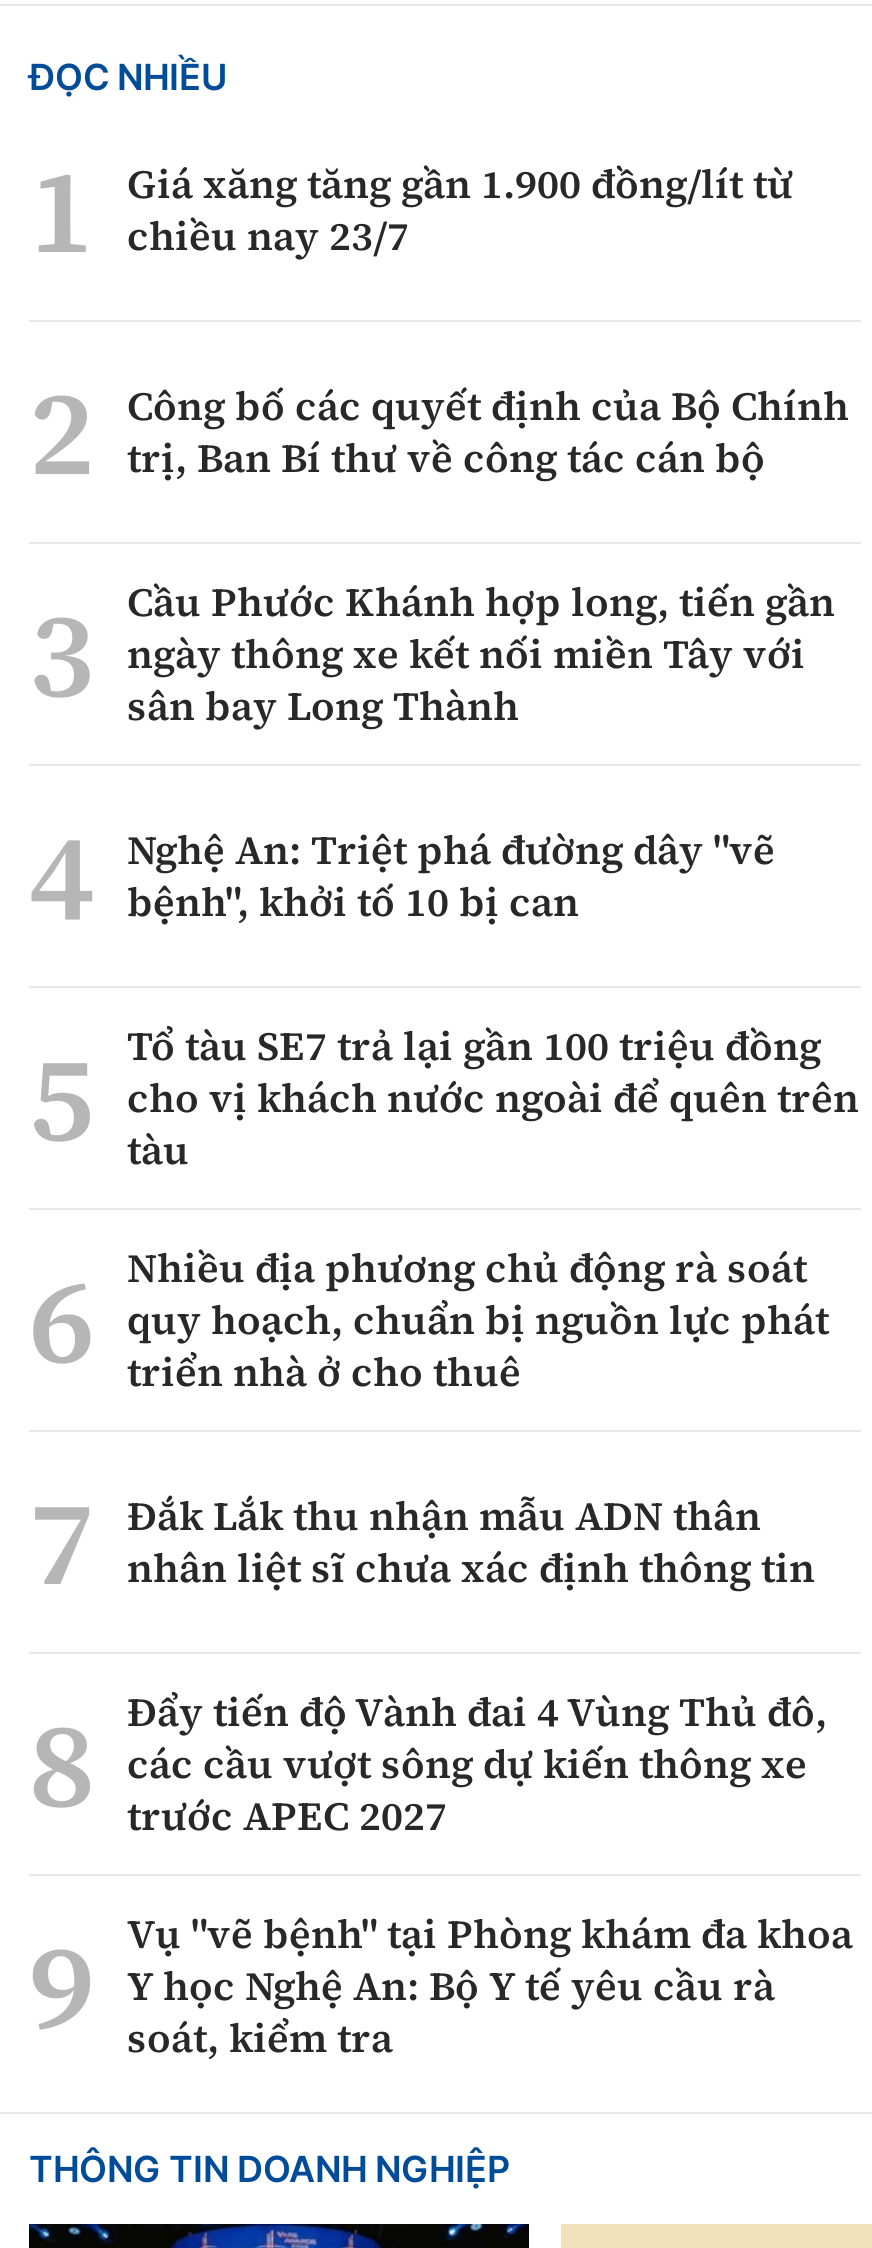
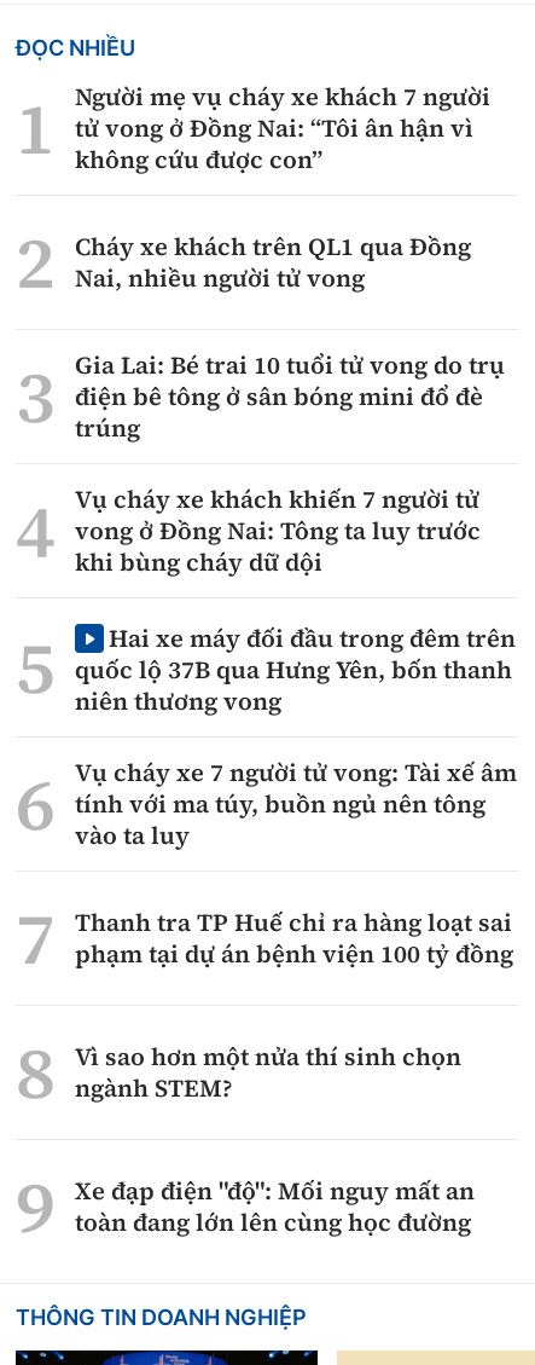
[127,155,793,263] Giá xăng tăng gần 1.900 đồng/lít từ | chiều nay 23/7 -> [75,79,490,176] Người mẹ vụ cháy xe khách 7 người | tử vong ở Đồng Nai: “Tôi ân hận vì | không cứu được con”
[127,377,849,485] Công bố các quyết định của Bộ Chính | trị, Ban Bí thư về công tác cán bộ -> [75,229,471,295] Cháy xe khách trên QL1 qua Đồng | Nai, nhiều người tử vong
[127,573,835,733] Cầu Phước Khánh hợp long, tiến gần | ngày thông xe kết nối miền Tây với | sân bay Long Thành -> [75,348,505,444] Gia Lai: Bé trai 10 tuổi tử vong do trụ | điện bê tông ở sân bóng mini đổ đè | trúng
[127,821,775,929] Nghệ An: Triệt phá đường dây "vẽ | bệnh", khởi tố 10 bị can -> [75,482,481,579] Vụ cháy xe khách khiến 7 người tử | vong ở Đồng Nai: Tông ta luy trước | khi bùng cháy dữ dội
[127,1017,859,1177] Tổ tàu SE7 trả lại gần 100 triệu đồng | cho vị khách nước ngoài để quên trên | tàu -> [75,621,516,718] Hai xe máy đối đầu trong đêm trên | quốc lộ 37B qua Hưng Yên, bốn thanh | niên thương vong
[127,1239,829,1399] Nhiều địa phương chủ động rà soát | quy hoạch, chuẩn bị nguồn lực phát | triển nhà ở cho thuê -> [75,755,517,852] Vụ cháy xe 7 người tử vong: Tài xế âm | tính với ma túy, buồn ngủ nên tông | vào ta luy
[127,1487,815,1595] Đắk Lắk thu nhận mẫu ADN thân | nhân liệt sĩ chưa xác định thông tin -> [75,905,513,970] Thanh tra TP Huế chỉ ra hàng loạt sai | phạm tại dự án bệnh viện 100 tỷ đồng
[127,1683,827,1843] Đẩy tiến độ Vành đai 4 Vùng Thủ đô, | các cầu vượt sông dự kiến thông xe | trước APEC 2027 -> [75,1039,461,1105] Vì sao hơn một nửa thí sinh chọn | ngành STEM?
[127,1905,853,2065] Vụ "vẽ bệnh" tại Phòng khám đa khoa | Y học Nghệ An: Bộ Y tế yêu cầu rà | soát, kiểm tra -> [75,1173,475,1239] Xe đạp điện "độ": Mối nguy mất an | toàn đang lớn lên cùng học đường

